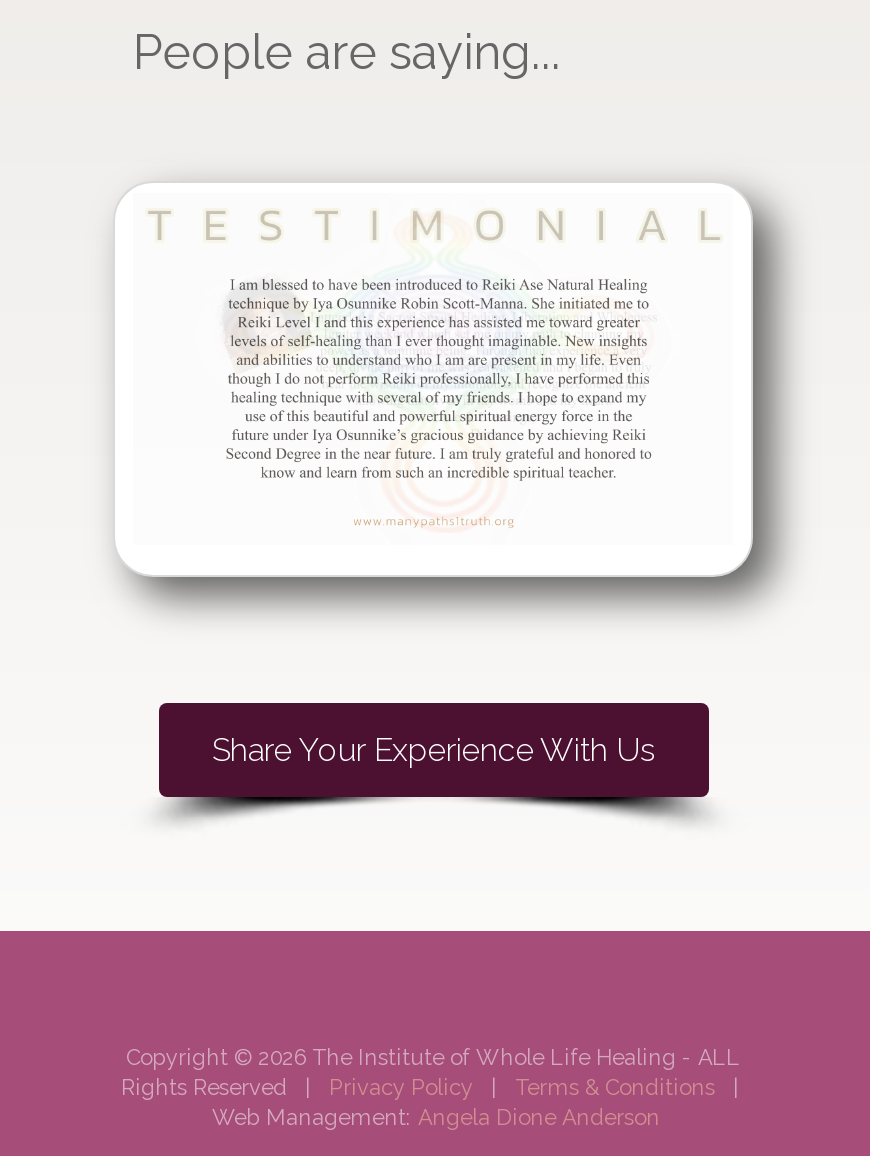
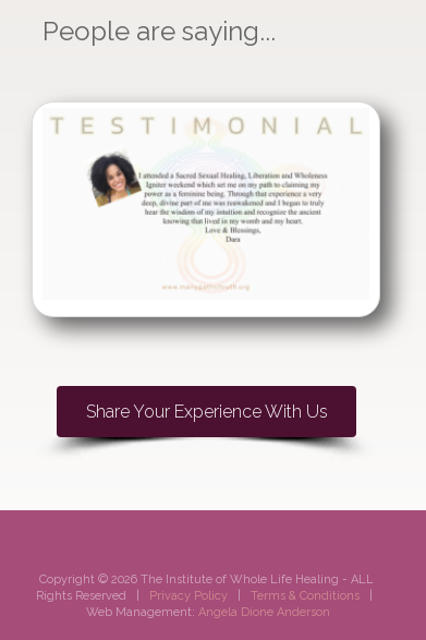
[219,277,653,481] [image] -> [88,154,327,263] [image]

